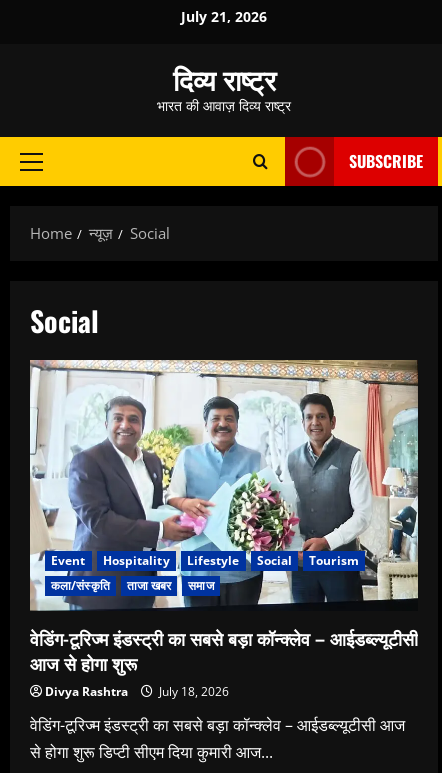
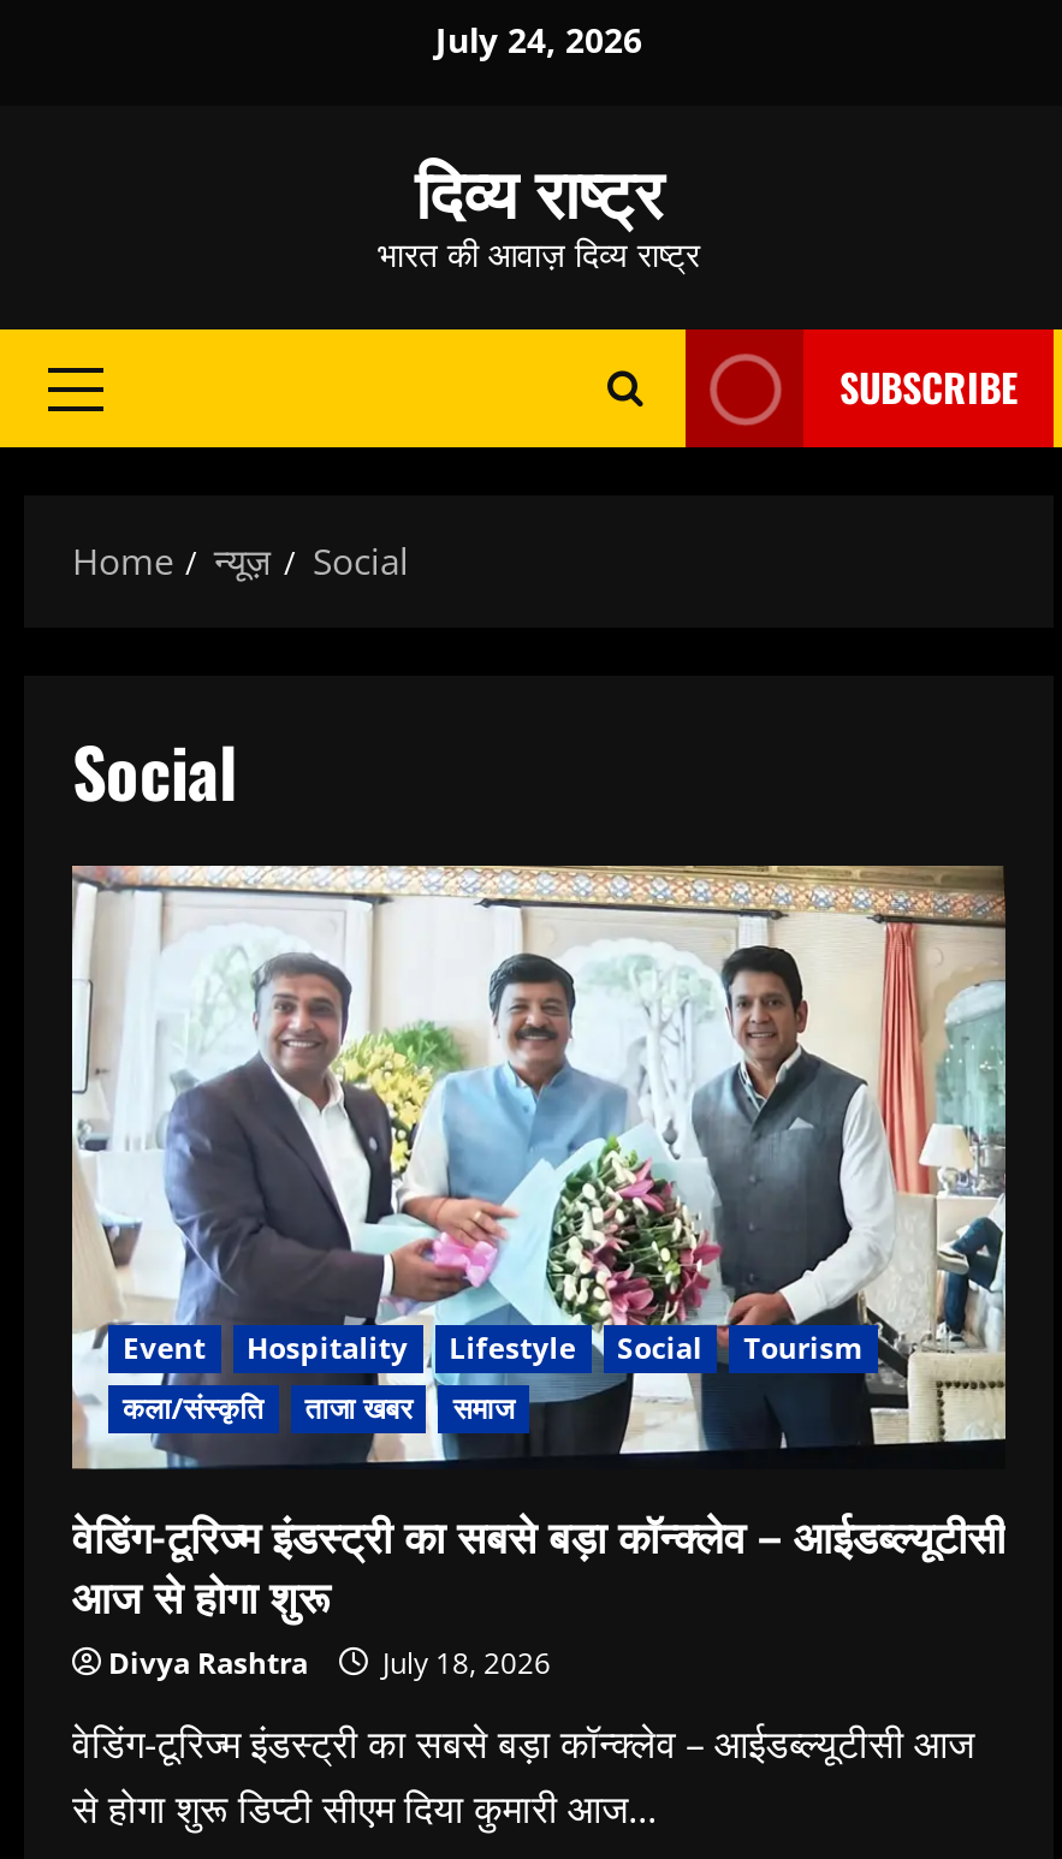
[181,7,267,26] July 21, 2026 -> [435,17,642,63] July 24, 2026

